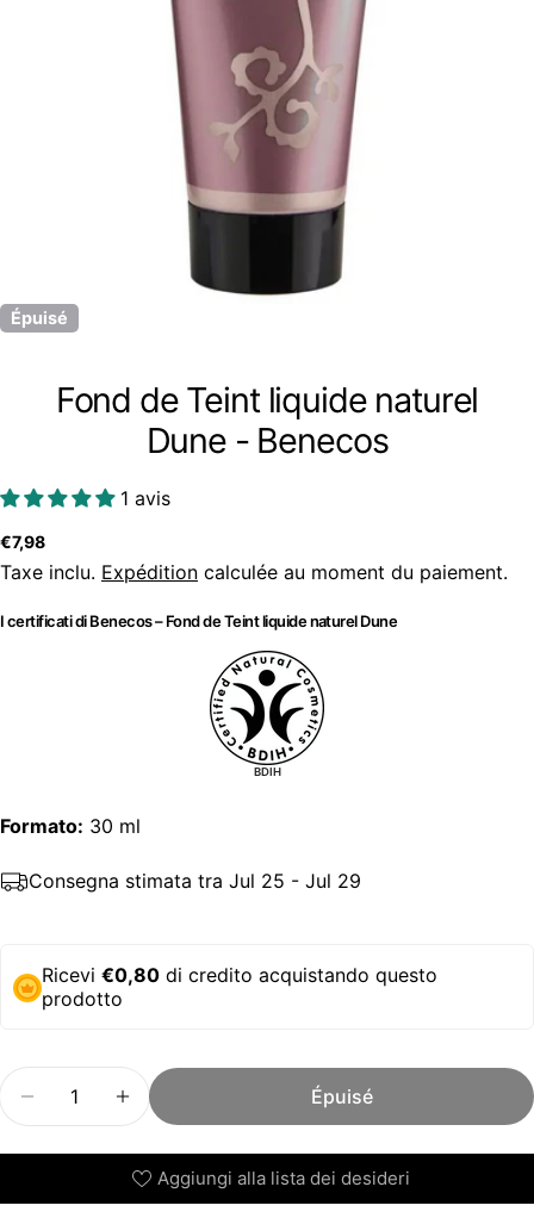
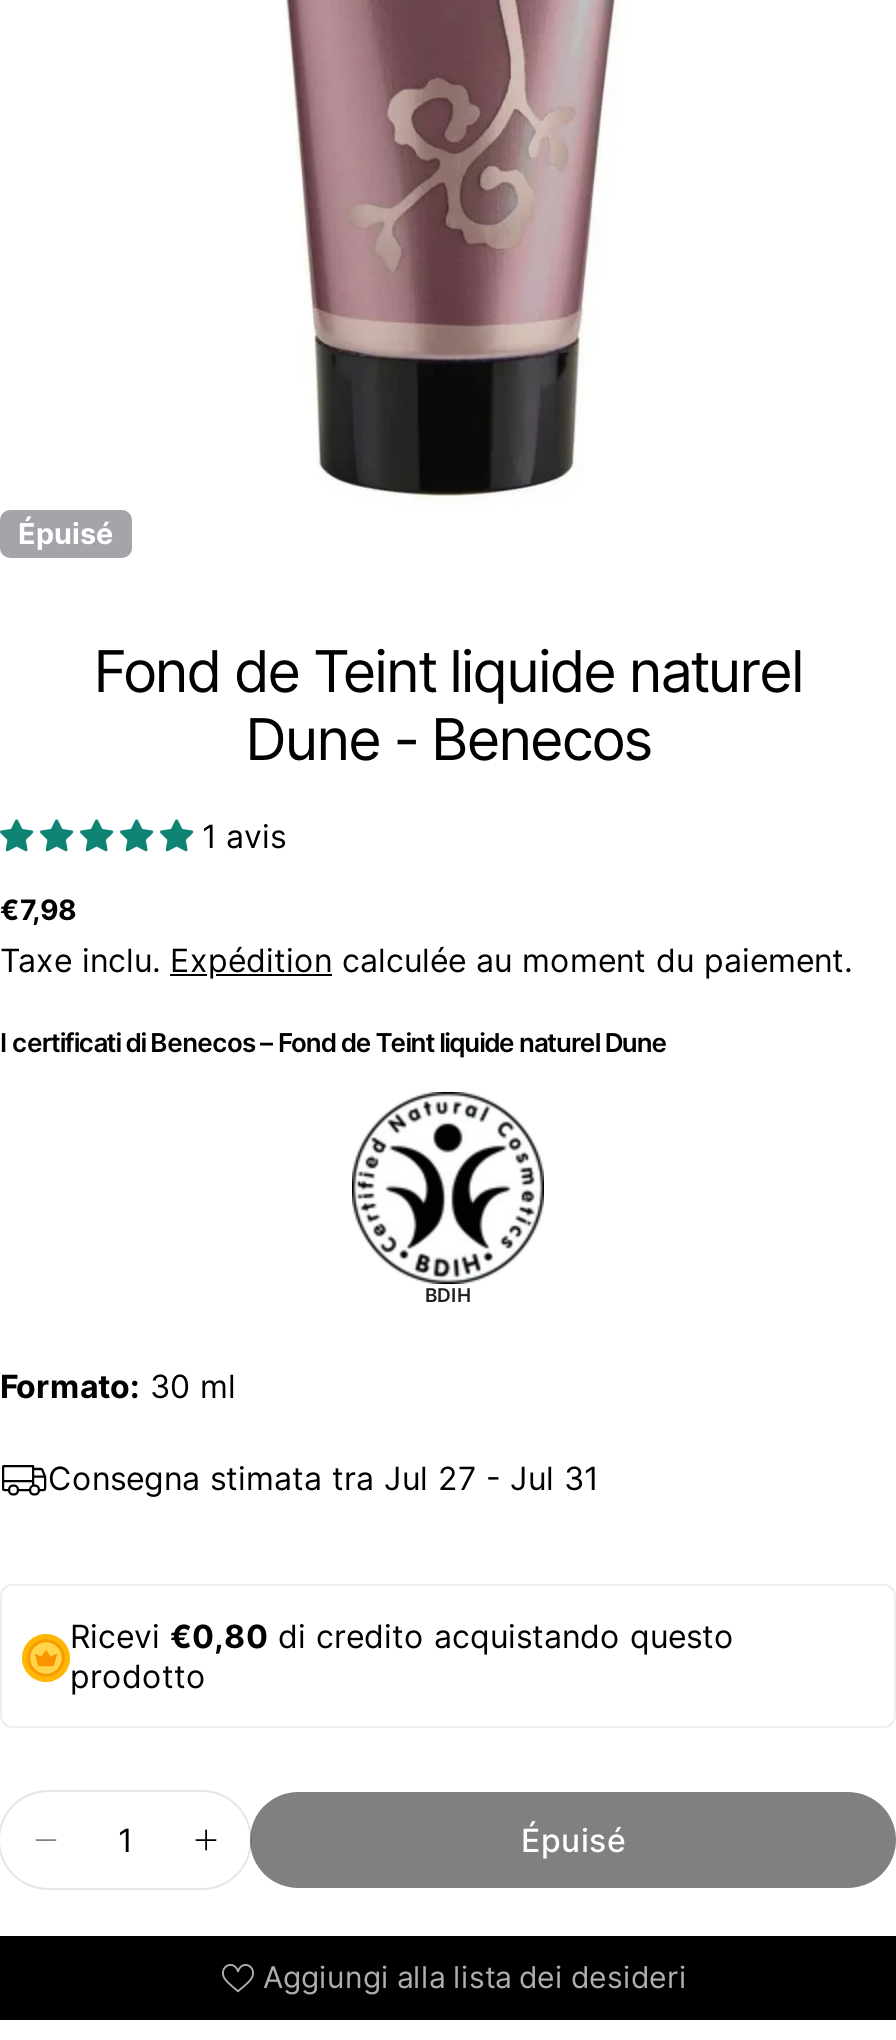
[29,869,361,892] Consegna stimata tra Jul 25 - Jul 29 -> [48,1458,598,1498] Consegna stimata tra Jul 27 - Jul 31

